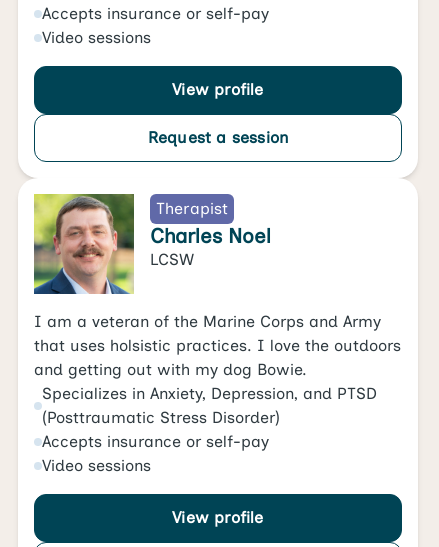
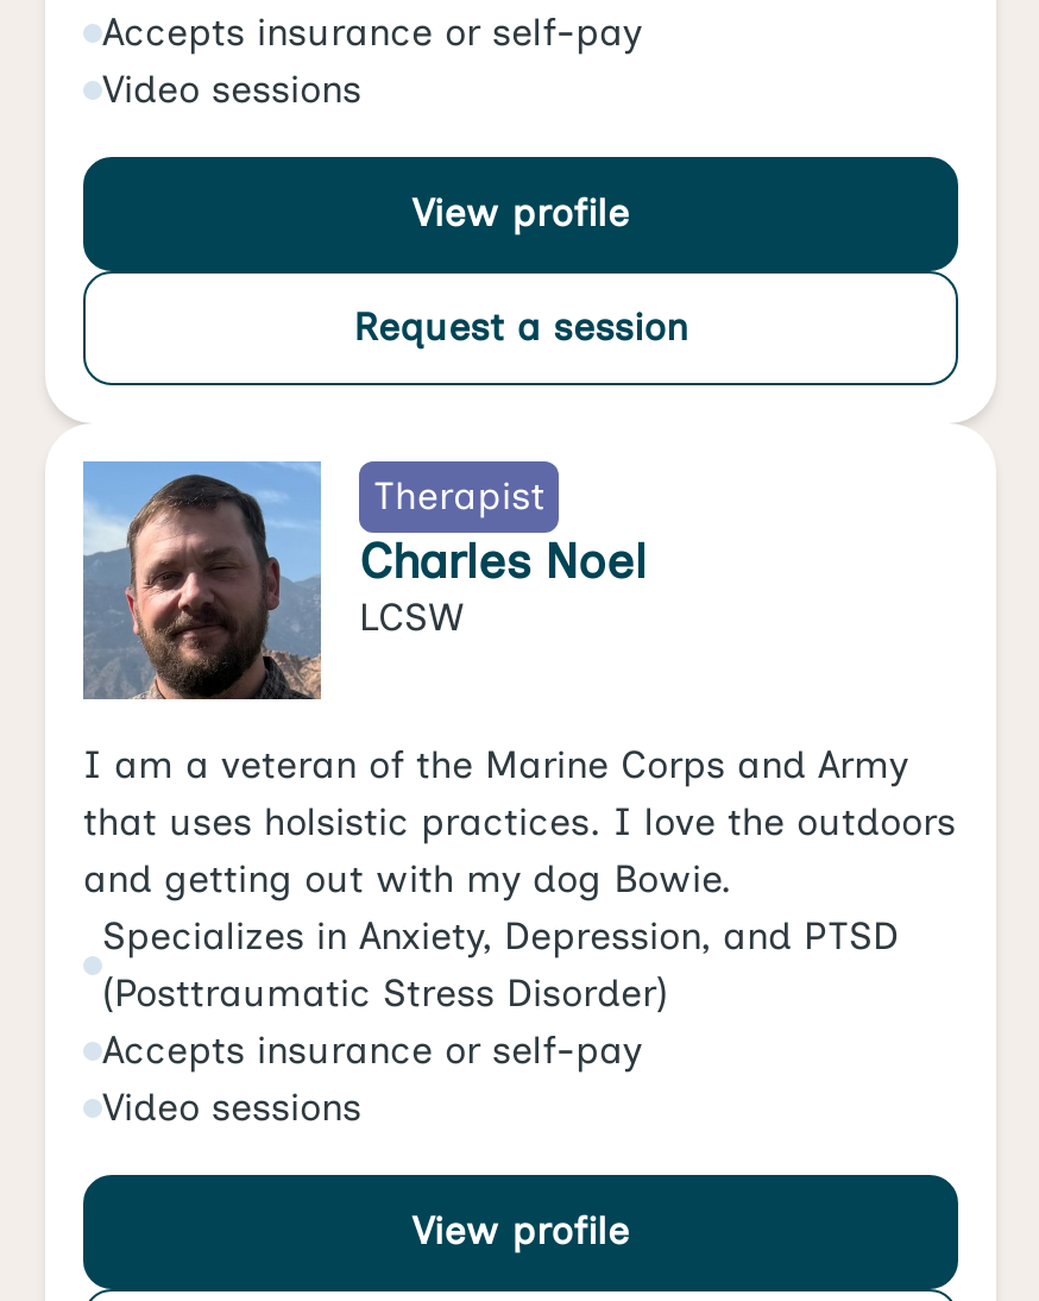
[33,193,135,295] [image] -> [81,459,323,702] [image]

